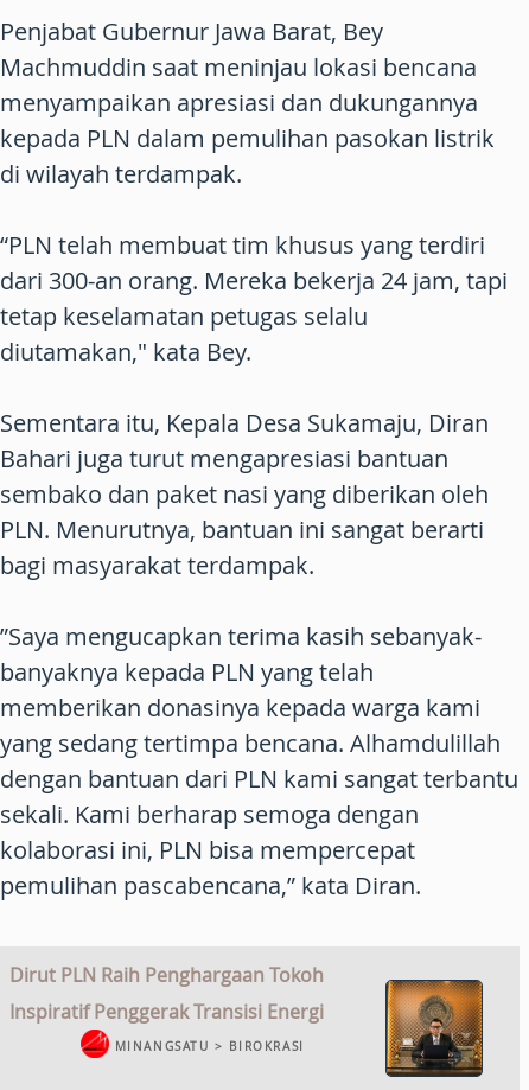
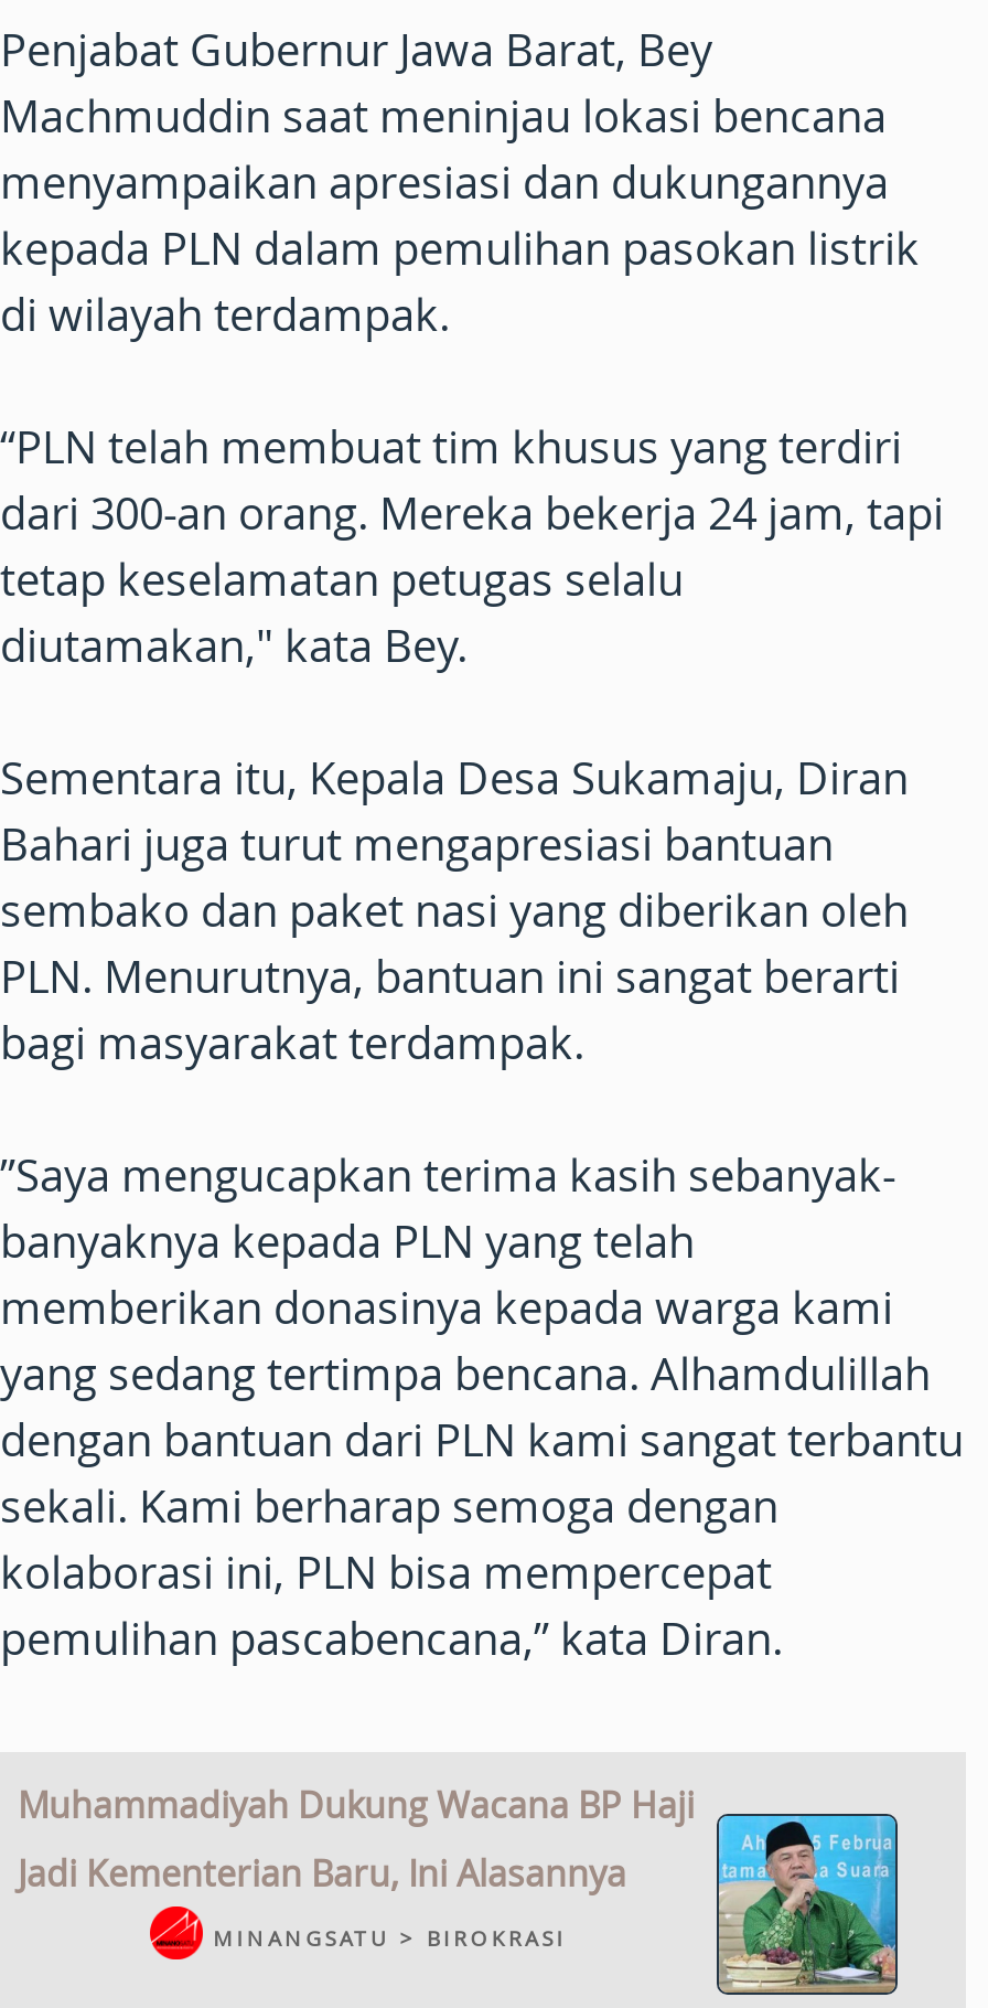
[9,962,324,1024] Dirut PLN Raih Penghargaan Tokoh | Inspiratif Penggerak Transisi Energi -> [18,1780,695,1897] Muhammadiyah Dukung Wacana BP Haji | Jadi Kementerian Baru, Ini Alasannya
[385,980,483,1077] [image] -> [717,1814,898,1995] [image]

